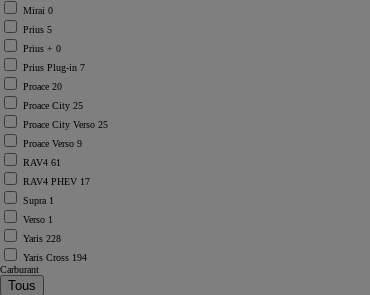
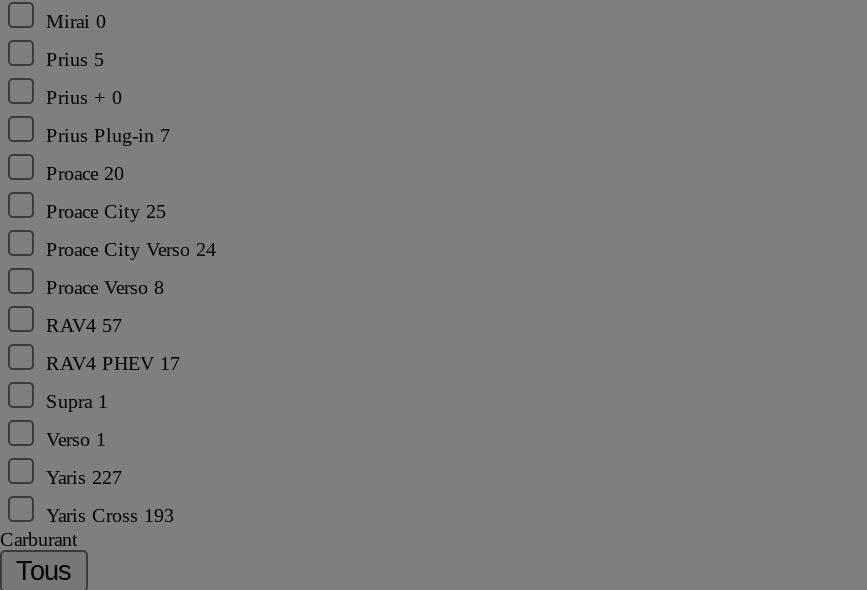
[23,119,108,130] Proace City Verso 25 -> [46,238,216,260] Proace City Verso 24
[23,138,82,149] Proace Verso 9 -> [46,276,164,298] Proace Verso 8
[23,157,61,168] RAV4 61 -> [46,314,122,336] RAV4 57
[23,233,61,244] Yaris 228 -> [46,466,122,488] Yaris 227
[23,252,87,263] Yaris Cross 194 -> [46,504,174,526] Yaris Cross 193

